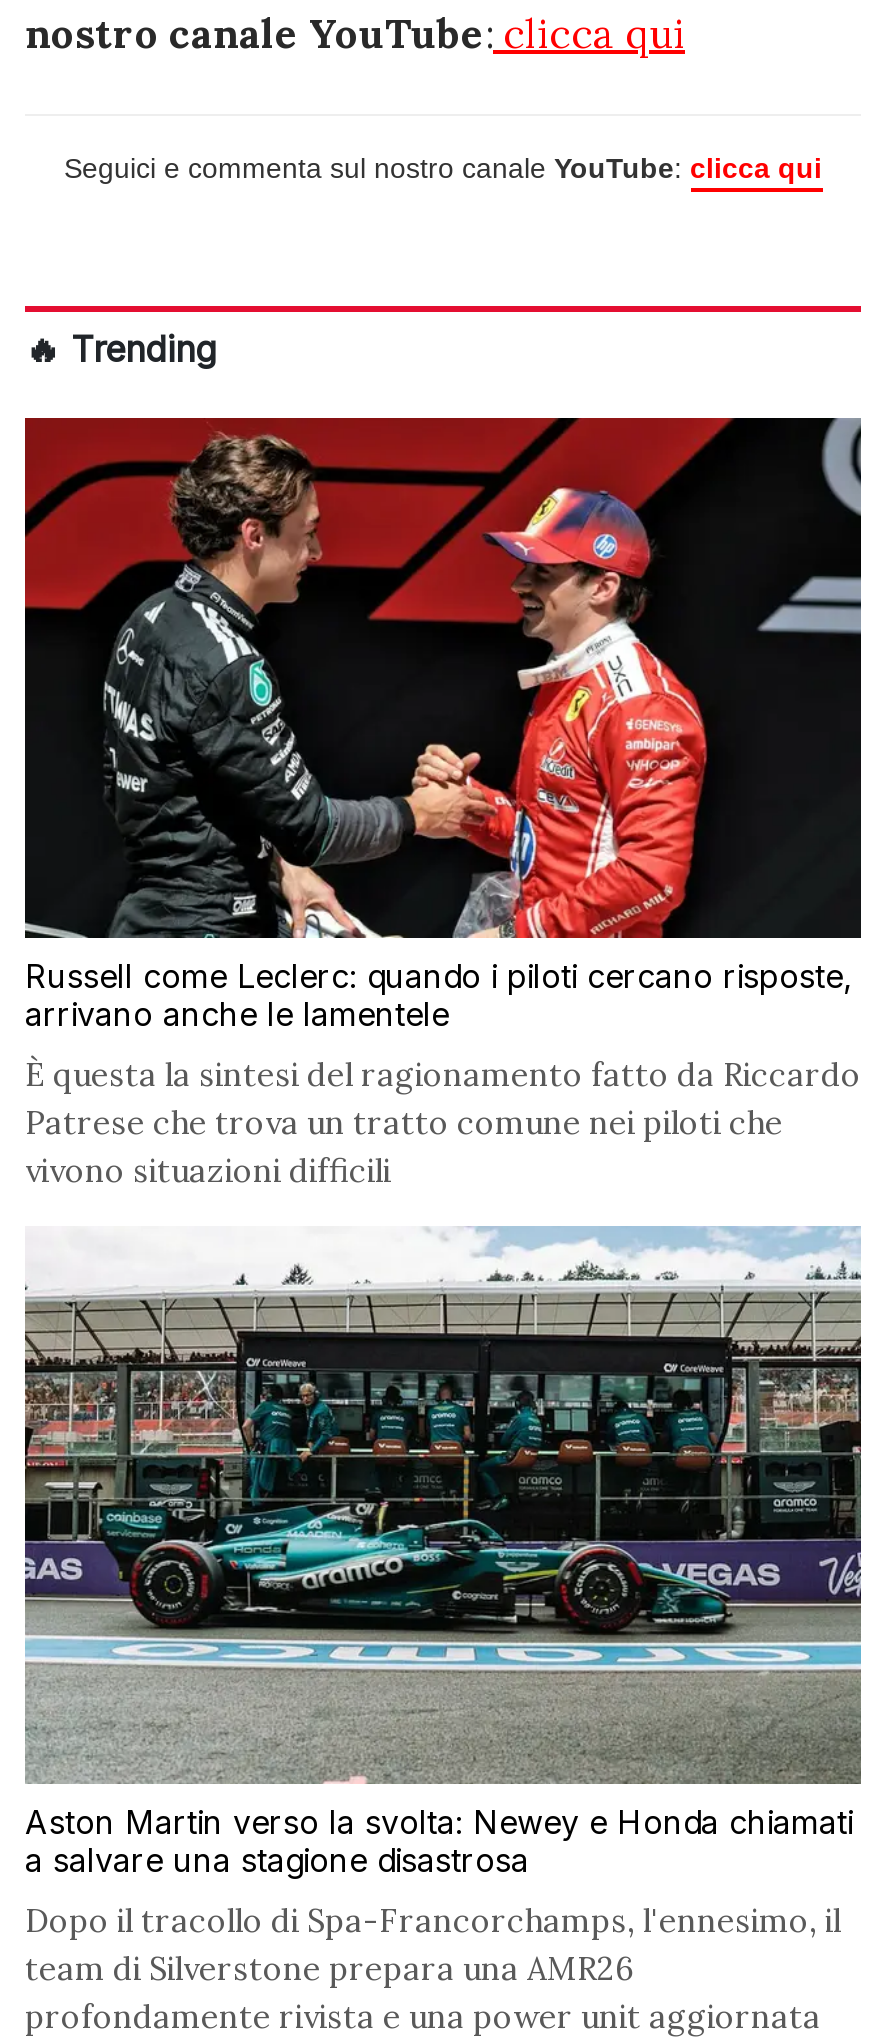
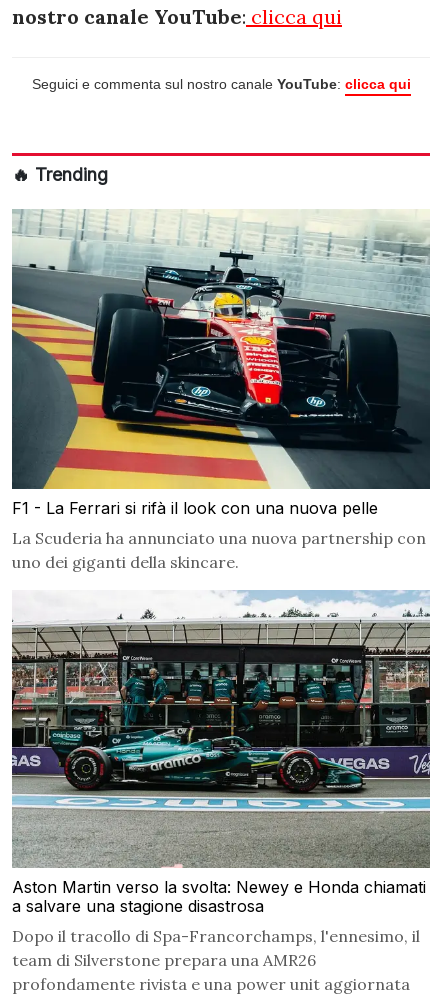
[23,416,863,940] [image] -> [11,209,430,447] [image]
[25,956,853,1034] Russell come Leclerc: quando i piloti cercano risposte, | arrivano anche le lamentele -> [12,497,378,517] F1 - La Ferrari si rifà il look con una nuova pelle
[25,1054,861,1190] È questa la sintesi del ragionamento fatto da Riccardo | Patrese che trova un tratto comune nei piloti che | vivono situazioni difficili -> [12,527,426,571] La Scuderia ha annunciato una nuova partnership con | uno dei giganti della skincare.

